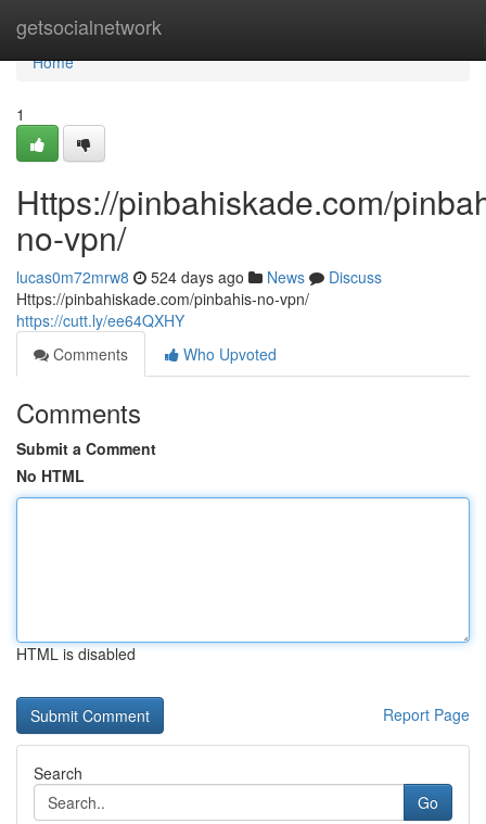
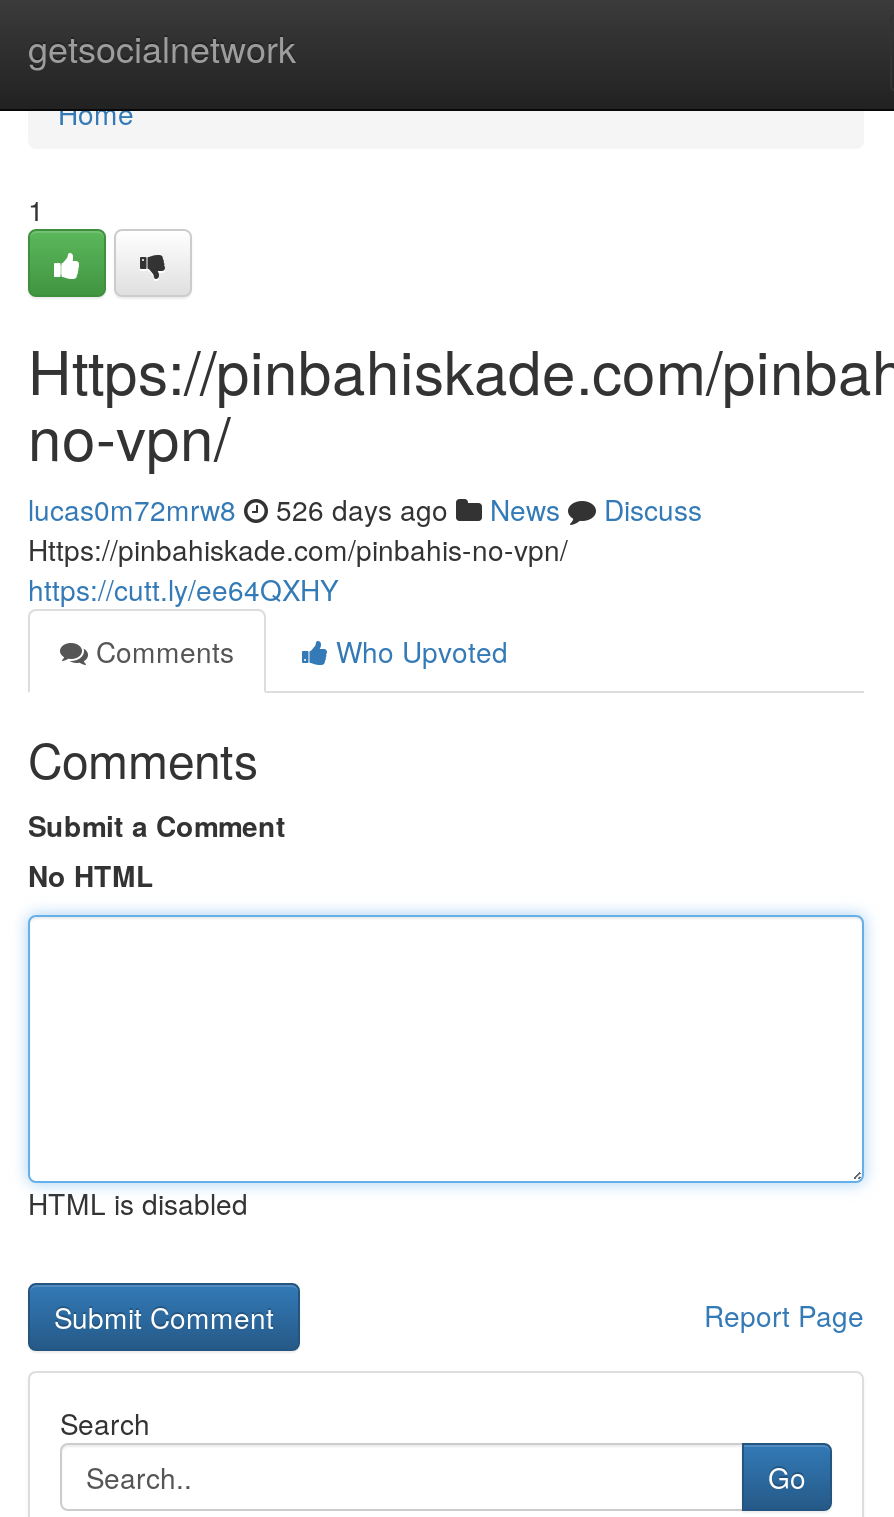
[16,266,382,288] lucas0m72mrw8 524 days ago News Discuss -> [28,489,702,529] lucas0m72mrw8 526 days ago News Discuss

